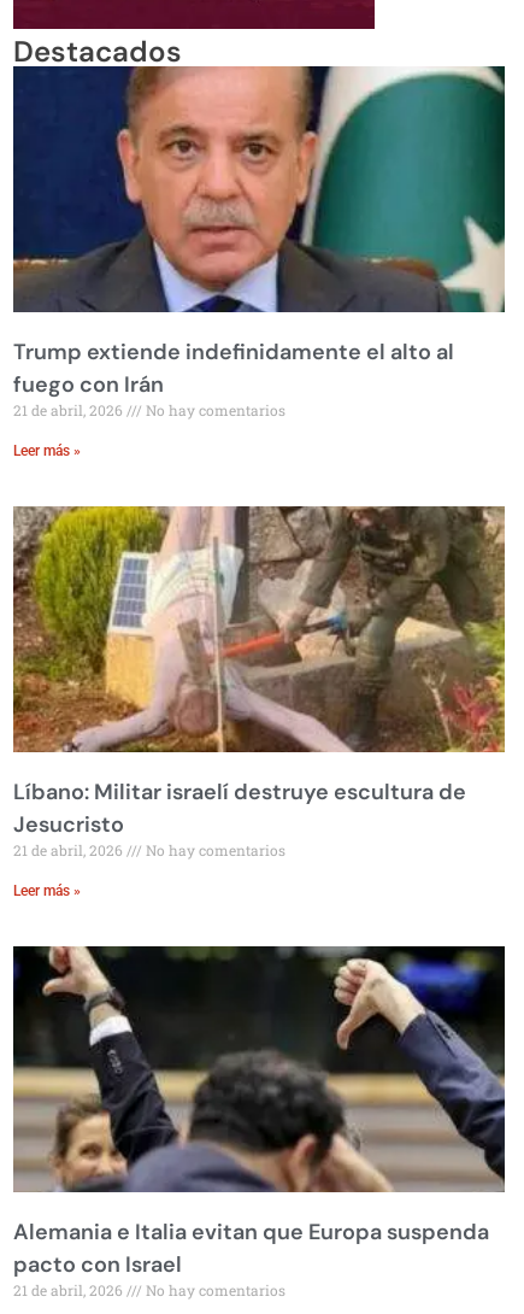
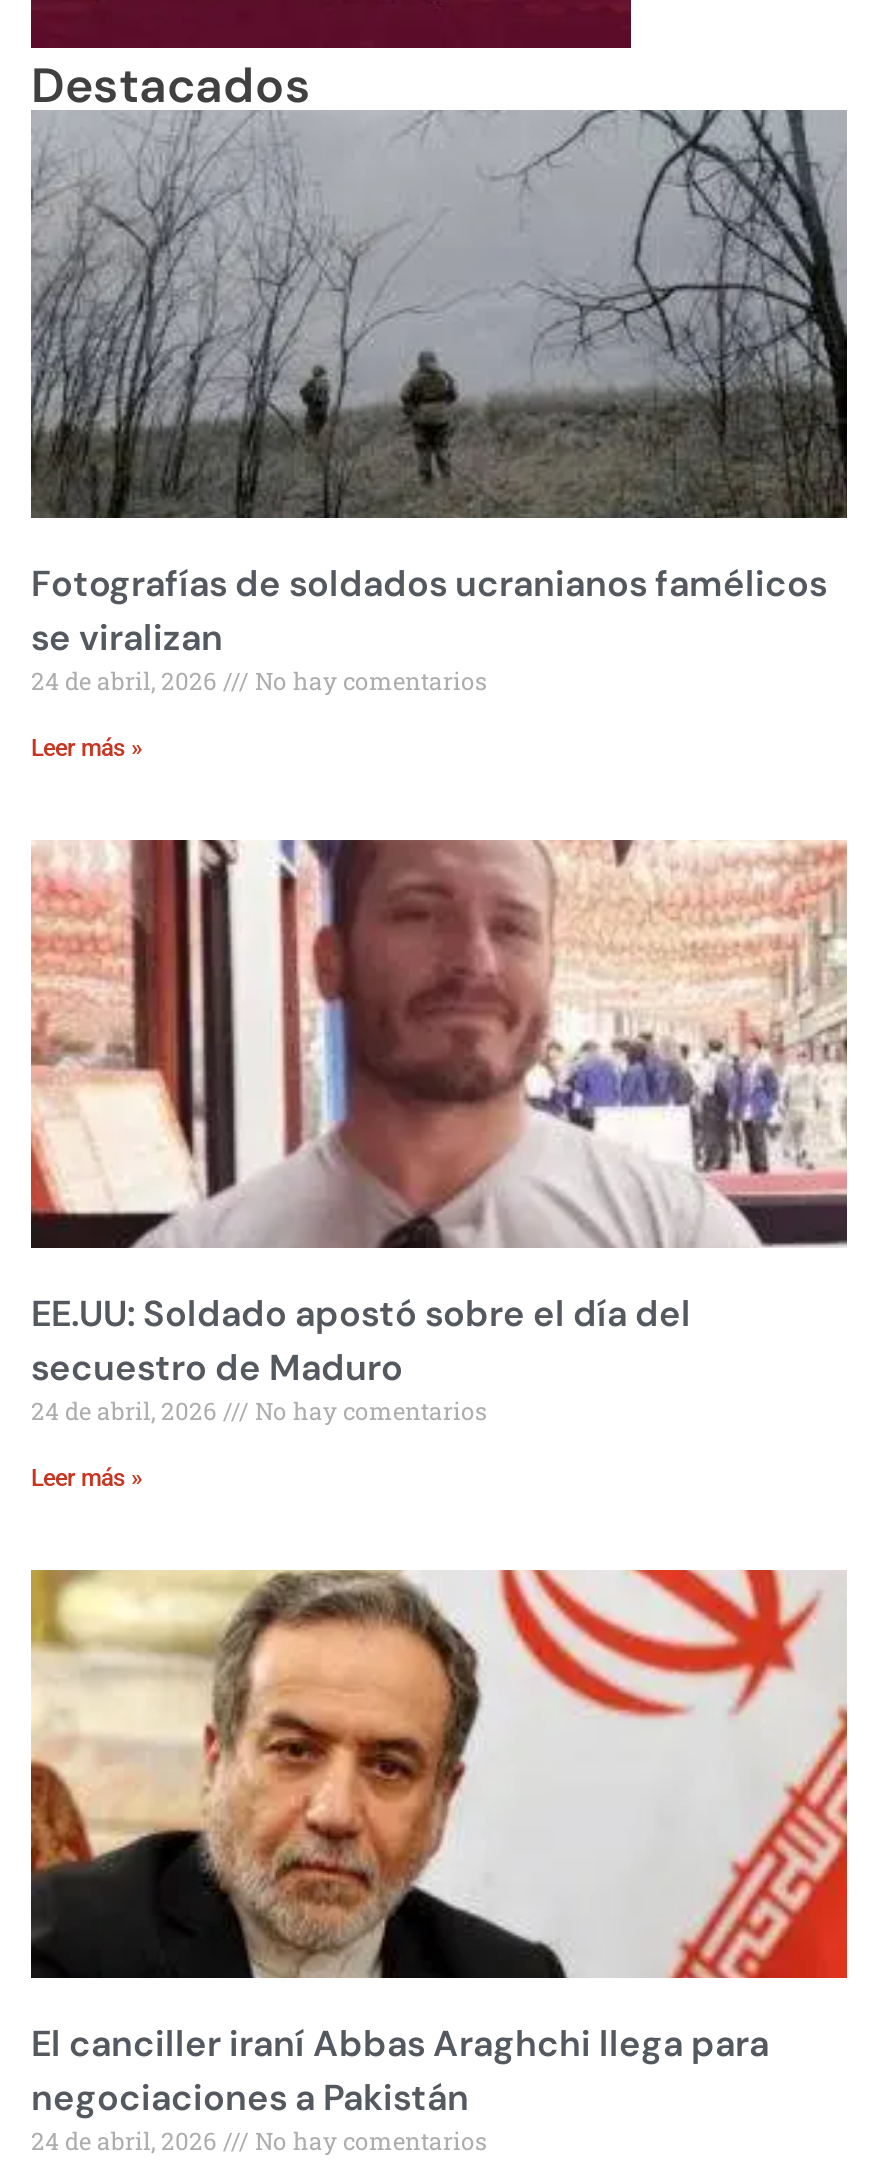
[12,66,506,419] [image] | Trump extiende indefinidamente el alto al | fuego con Irán | 21 de abril, 2026 -> [31,108,849,696] [image] | Fotografías de soldados ucranianos famélicos | se viralizan | 24 de abril, 2026
[12,505,506,859] [image] | Líbano: Militar israelí destruye escultura de | Jesucristo | 21 de abril, 2026 -> [29,838,849,1426] [image] | EE.UU: Soldado apostó sobre el día del | secuestro de Maduro | 24 de abril, 2026
[12,945,506,1299] [image] | Alemania e Italia evitan que Europa suspenda | pacto con Israel | 21 de abril, 2026 -> [29,1568,849,2156] [image] | El canciller iraní Abbas Araghchi llega para | negociaciones a Pakistán | 24 de abril, 2026

